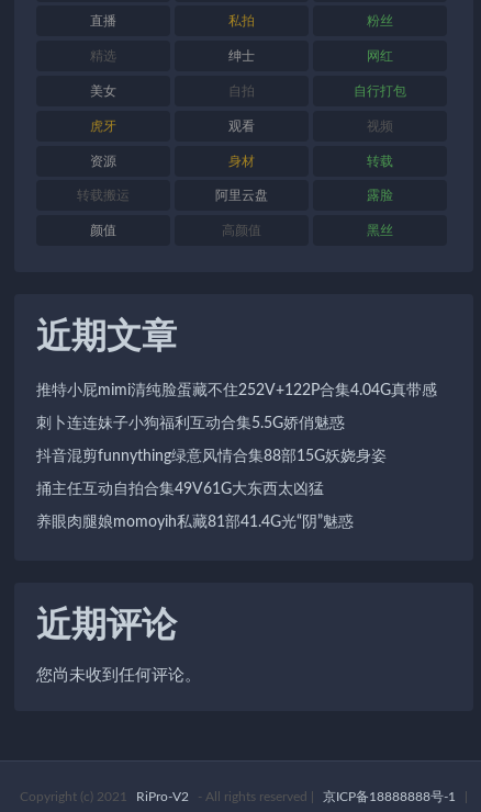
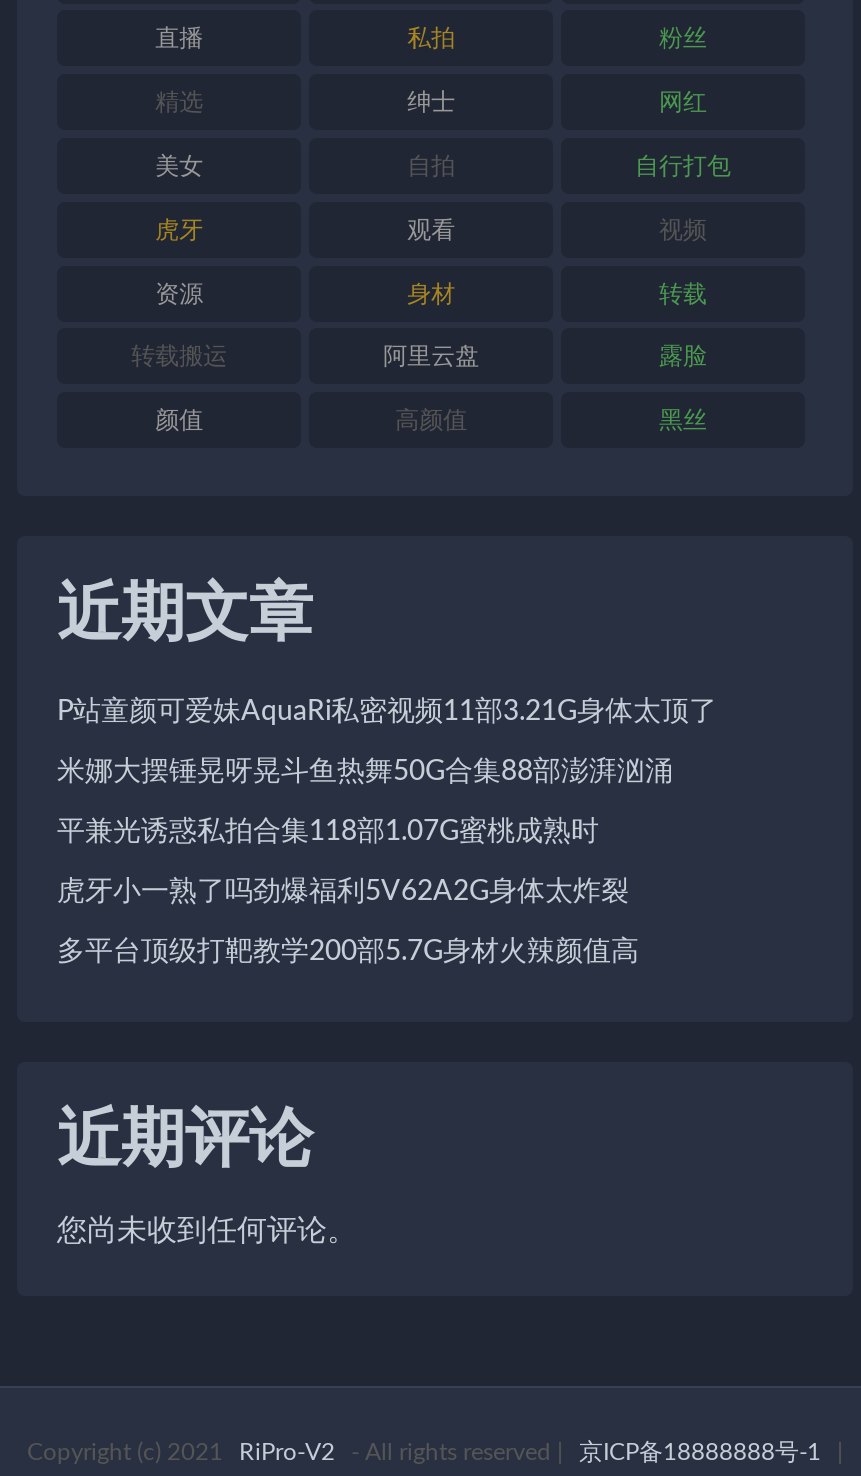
[36,383,437,398] 推特小屁mimi清纯脸蛋藏不住252V+122P合集4.04G真带感 -> [57,698,717,726] P站童颜可爱妹AquaRi私密视频11部3.21G身体太顶了
[36,416,345,431] 刺卜连连妹子小狗福利互动合集5.5G娇俏魅惑 -> [57,758,673,786] 米娜大摆锤晃呀晃斗鱼热舞50G合集88部澎湃汹涌
[36,449,387,464] 抖音混剪funnything绿意风情合集88部15G妖娆身姿 -> [57,818,599,846] 平兼光诱惑私拍合集118部1.07G蜜桃成熟时
[36,481,324,497] 捅主任互动自拍合集49V61G大东西太凶猛 -> [57,878,629,906] 虎牙小一熟了吗劲爆福利5V62A2G身体太炸裂
[36,514,354,530] 养眼肉腿娘momoyih私藏81部41.4G光“阴”魅惑 -> [57,938,639,966] 多平台顶级打靶教学200部5.7G身材火辣颜值高

